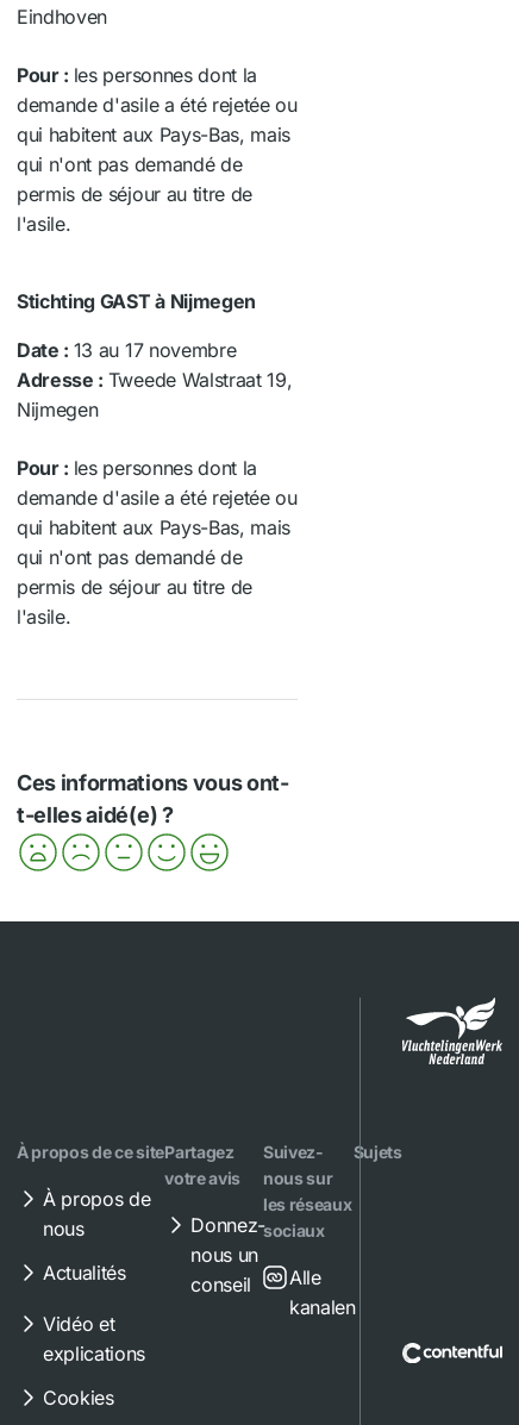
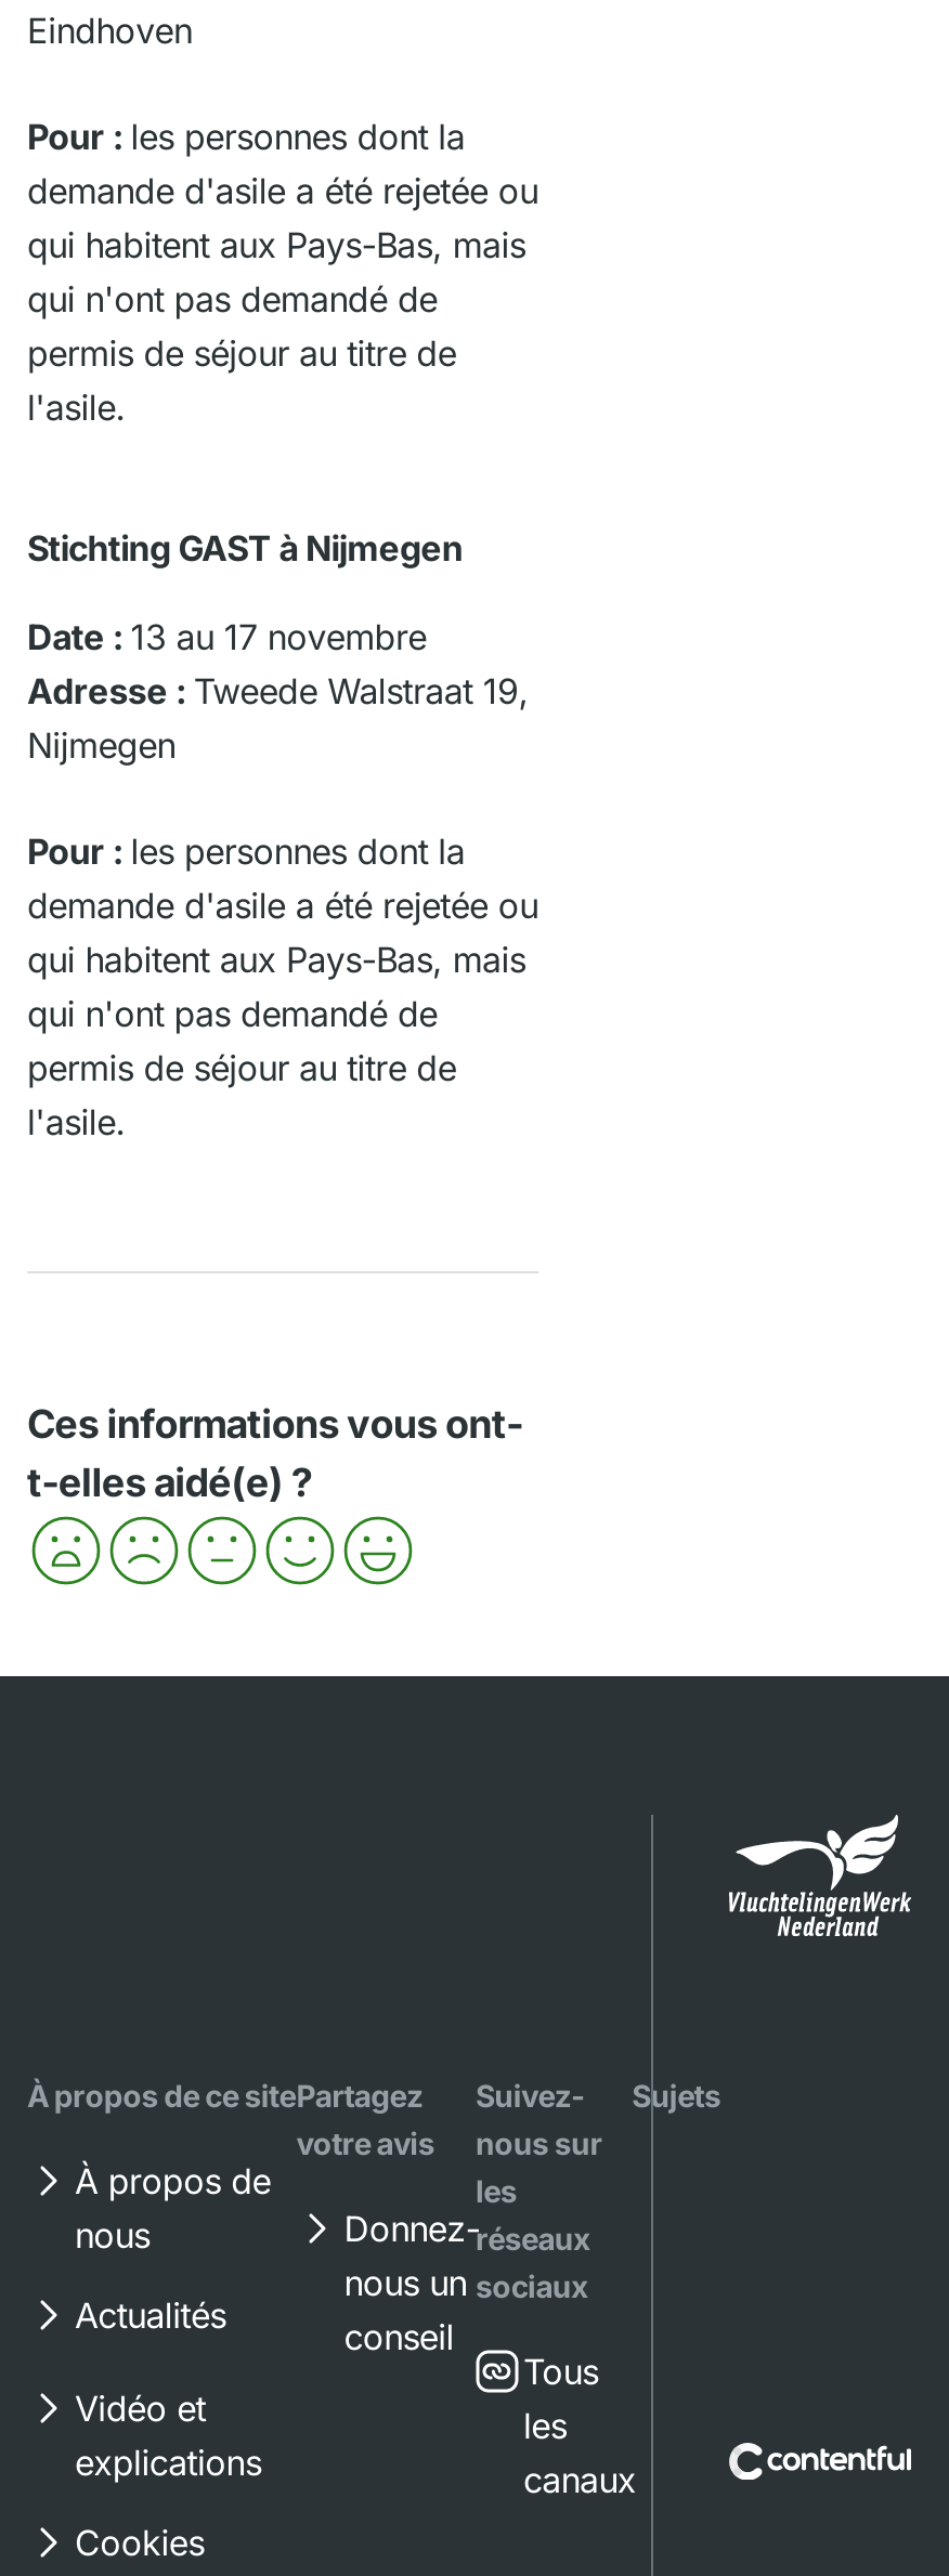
moved [263,1220,325,1240] -> [476,2266,588,2303]: sociaux
[289,1265,356,1318] Alle | kanalen -> [523,2349,636,2500] Tous | les | canaux

